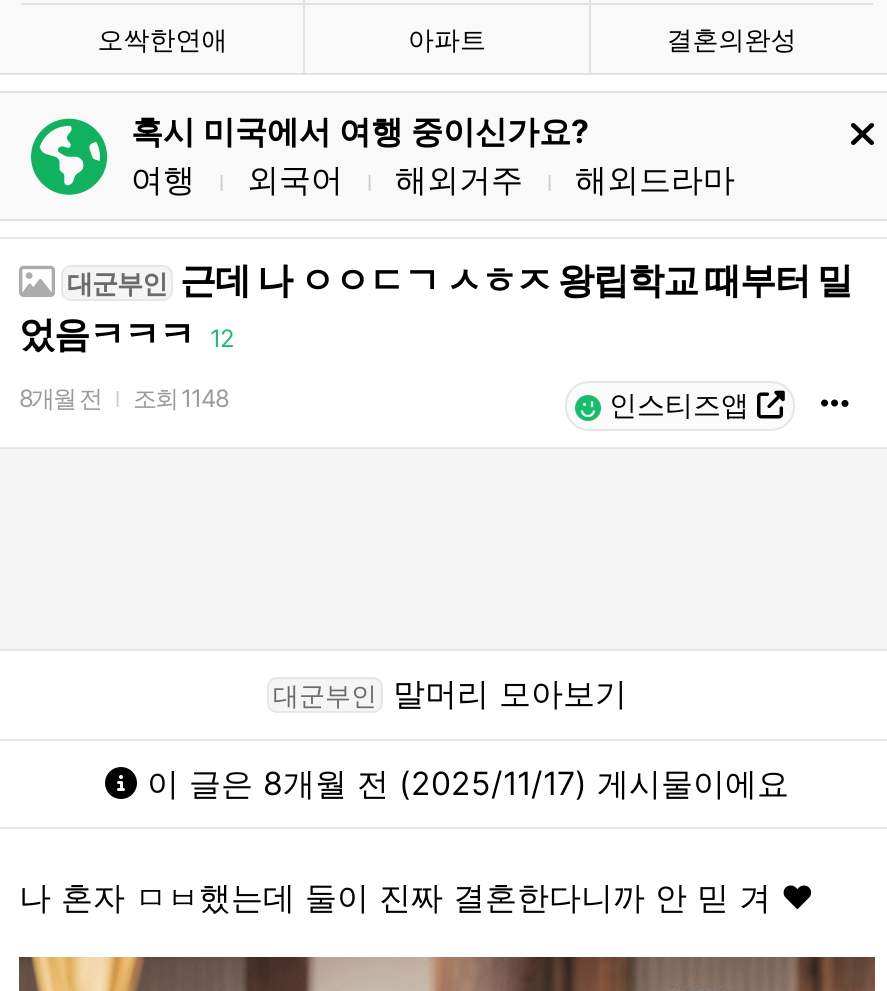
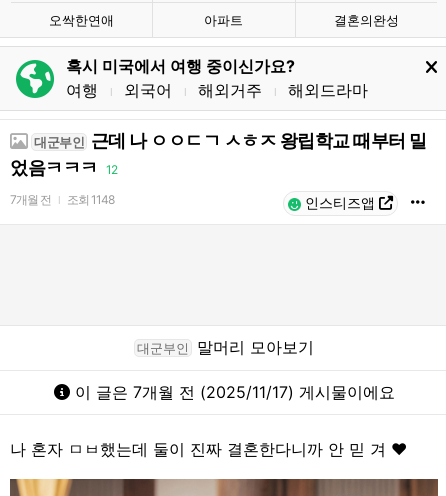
[19,383,227,413] 8개월 전 조회 1148 -> [10,192,114,207] 7개월 전 조회 1148
[137,763,789,803] 이 글은 8개월 전 (2025/11/17) 게시물이에요 -> [69,382,394,402] 이 글은 7개월 전 (2025/11/17) 게시물이에요

